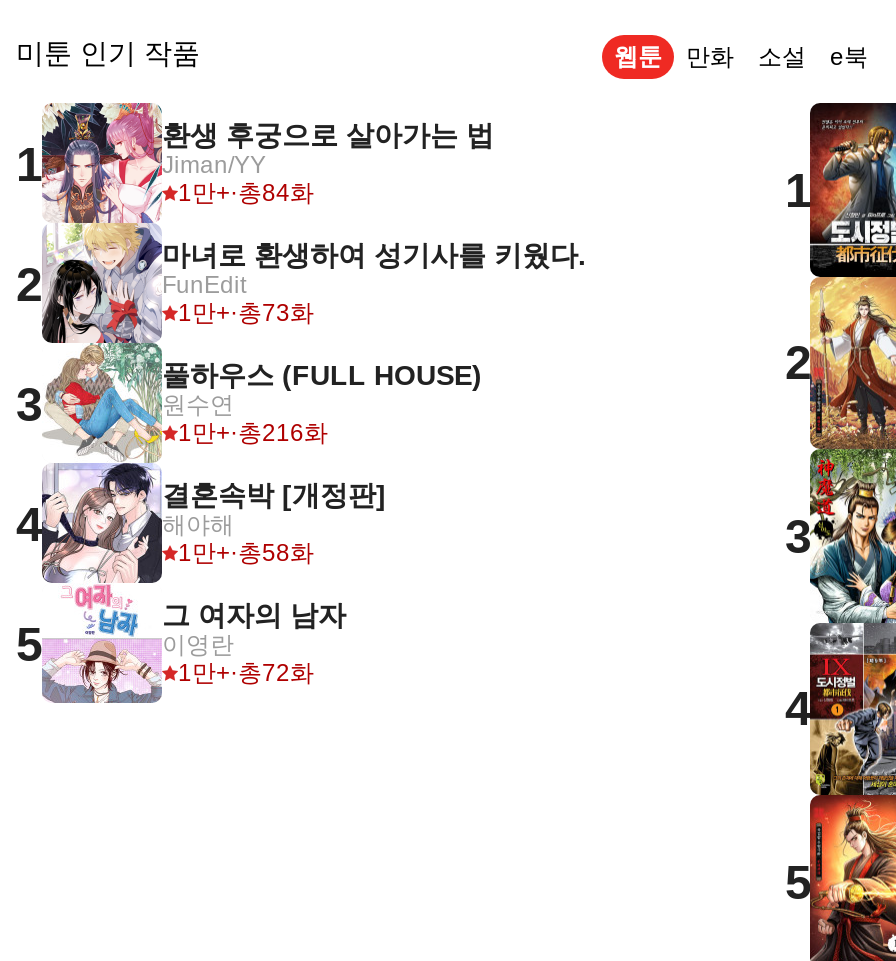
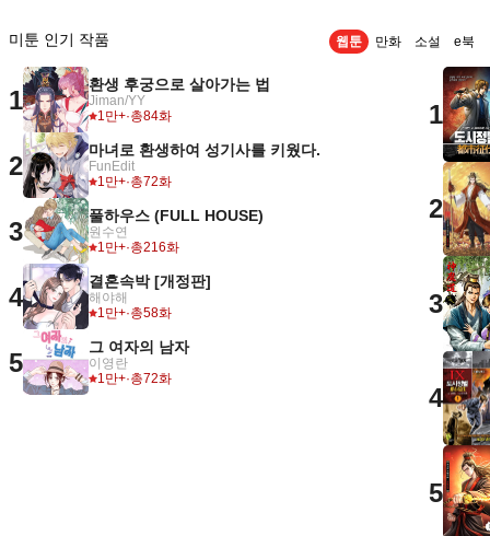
[178,299,314,327] 1만+ · 총73화 -> [97,174,172,189] 1만+ · 총72화

